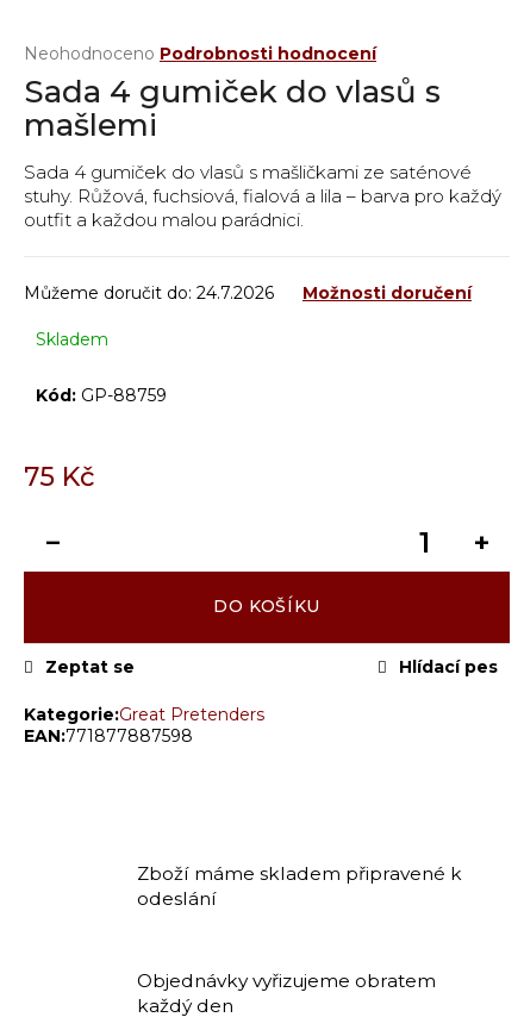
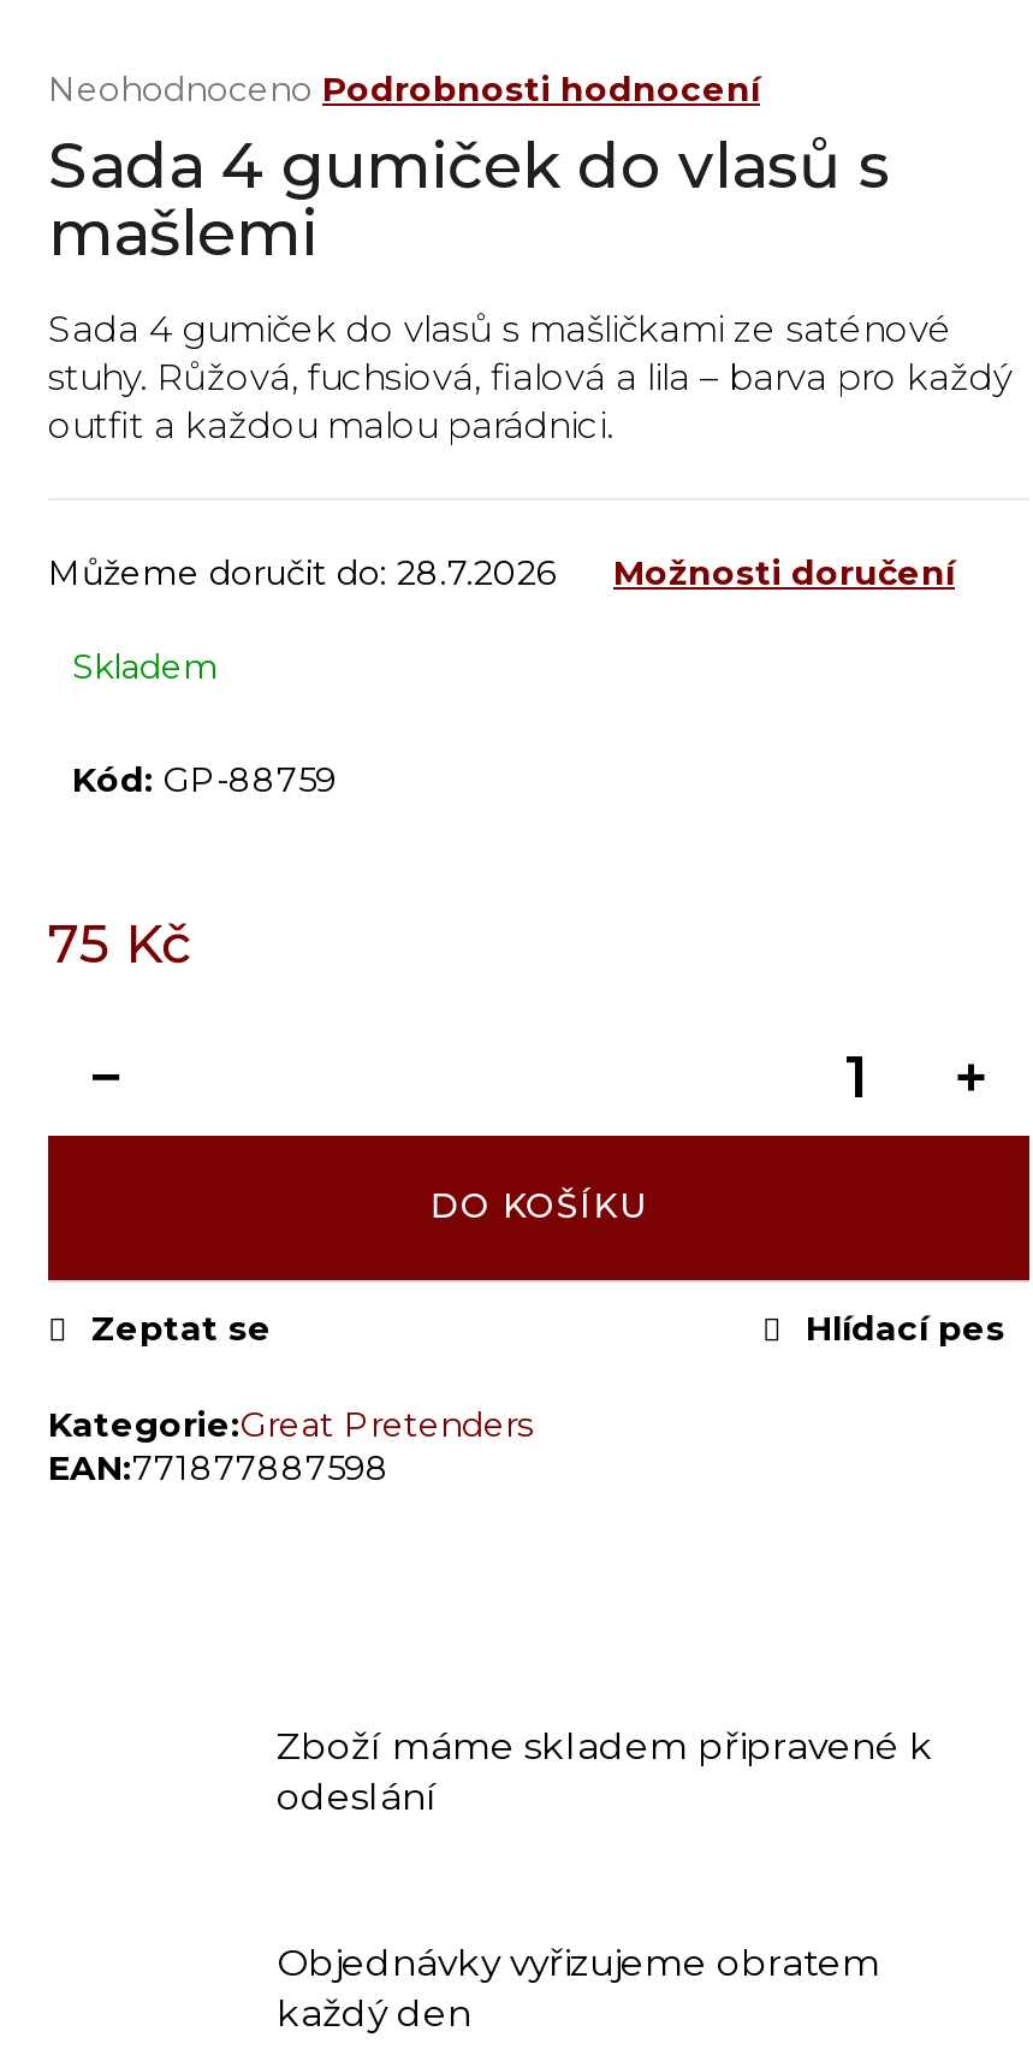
[24,282,274,303] Můžeme doručit do: 24.7.2026 -> [48,551,556,594] Můžeme doručit do: 28.7.2026

